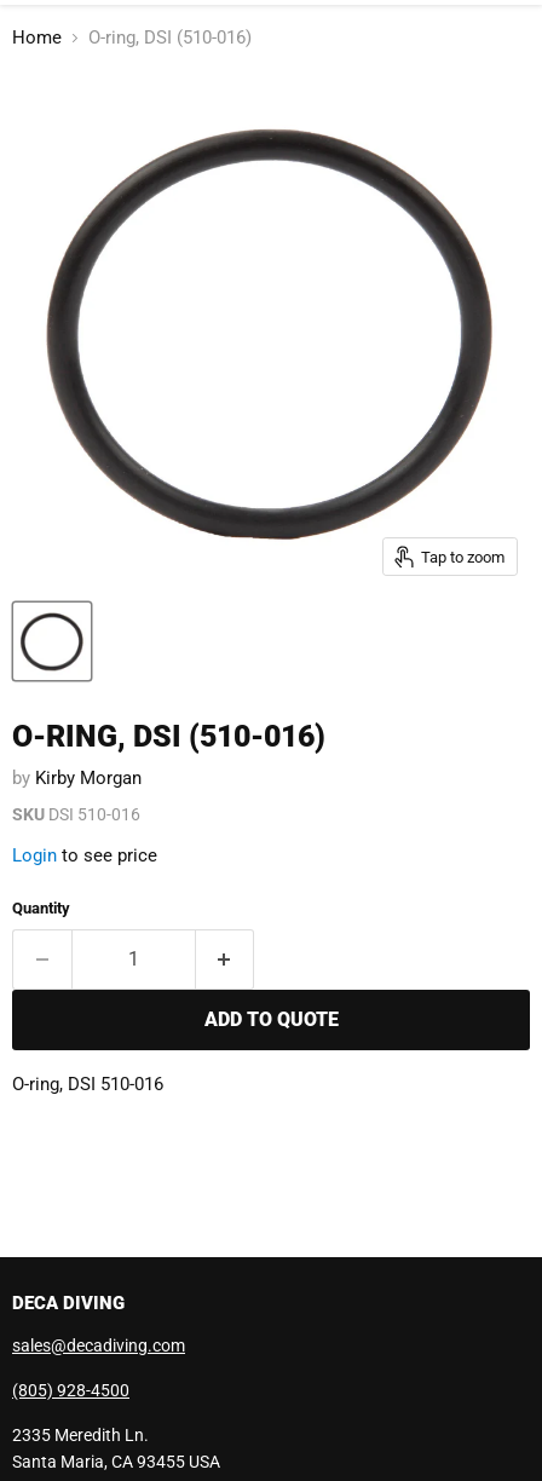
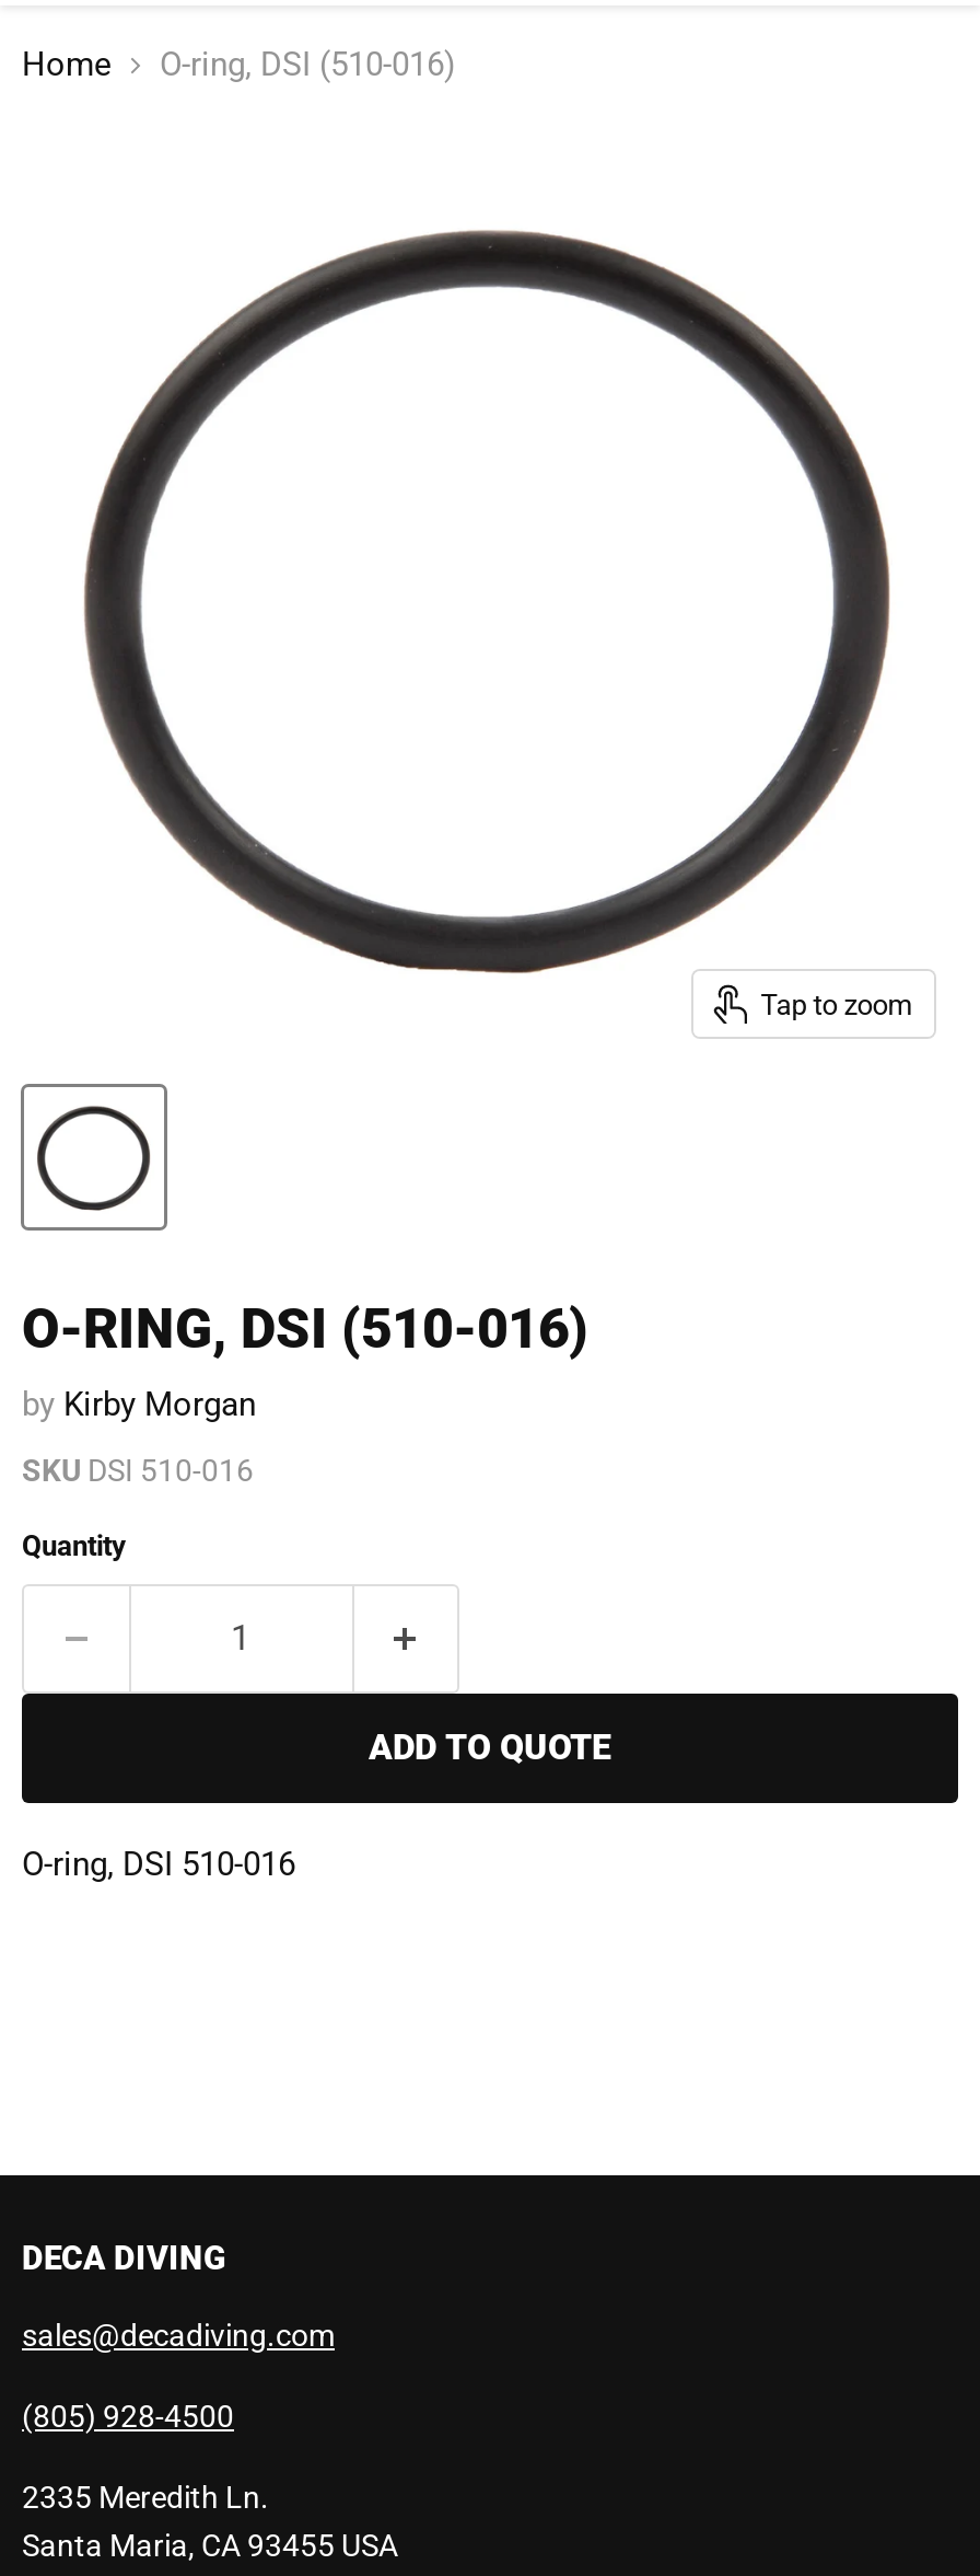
[12,844,157,866] Login to see price -> none

